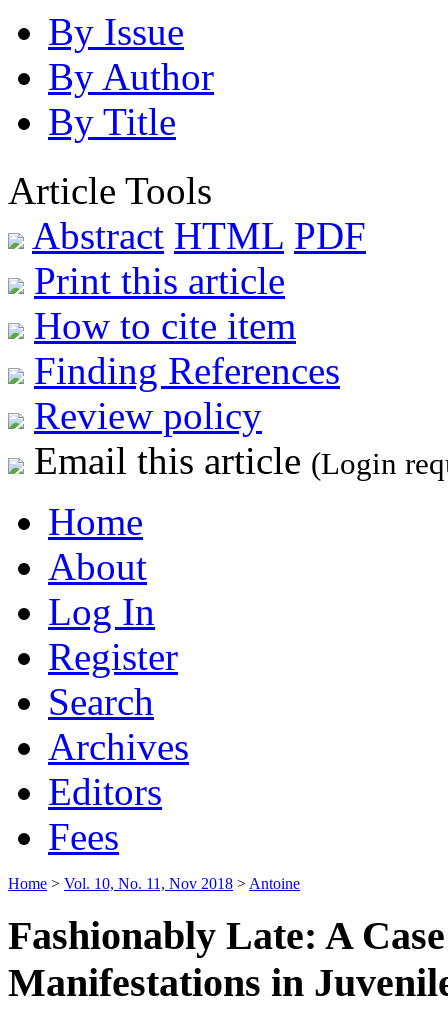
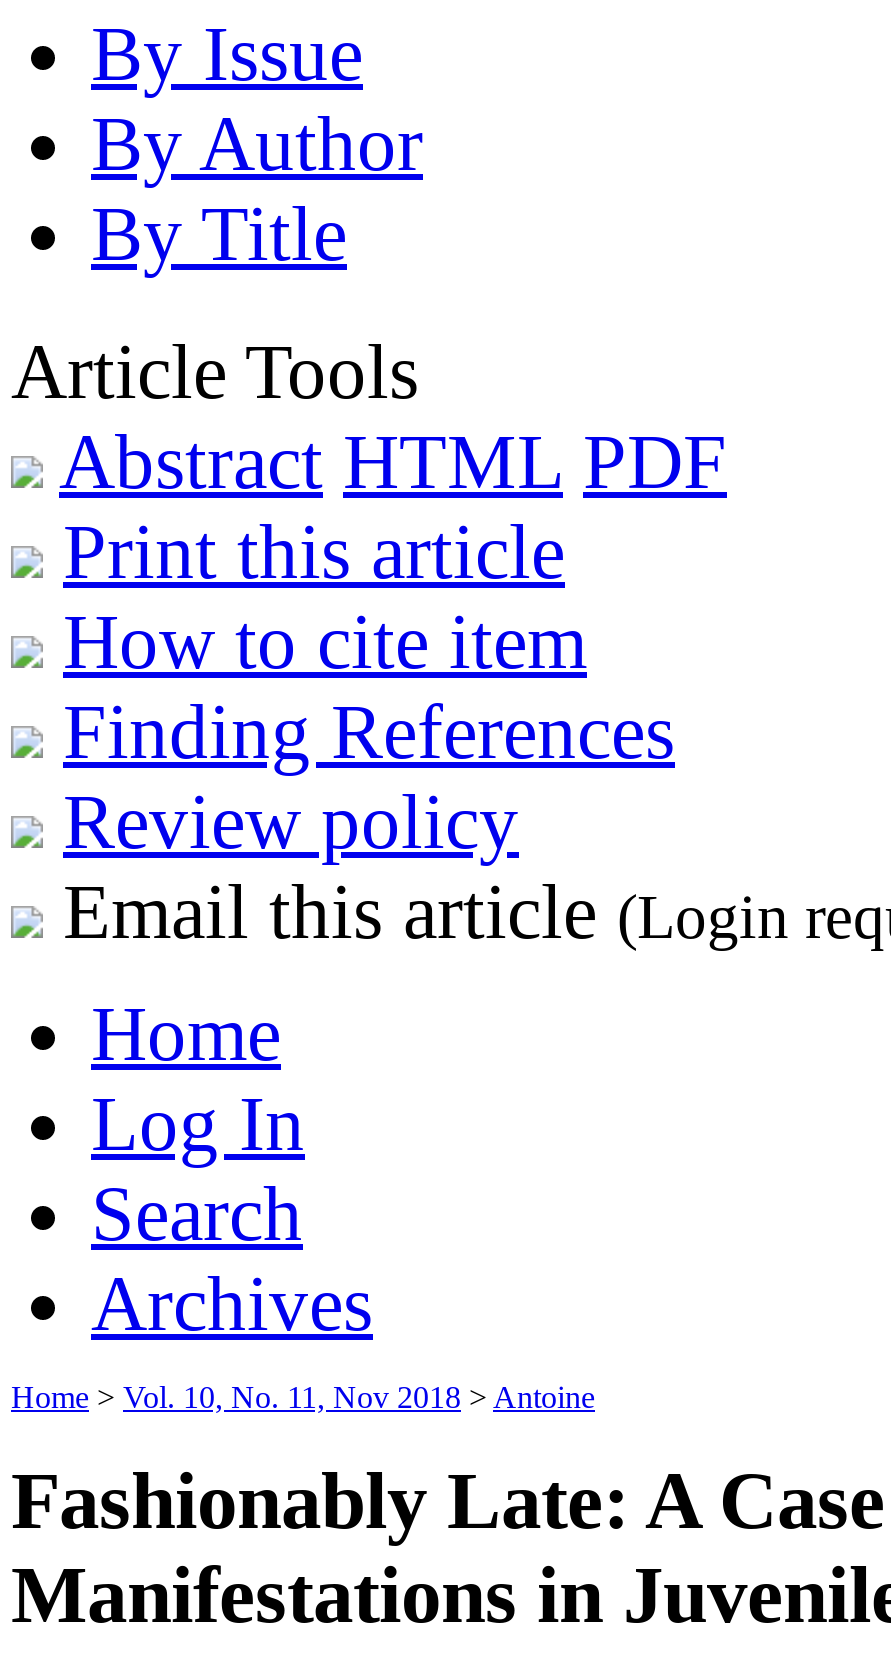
[48,545,147,588] About -> none
[48,635,178,678] Register -> none
[48,770,162,858] Editors | Fees -> none

